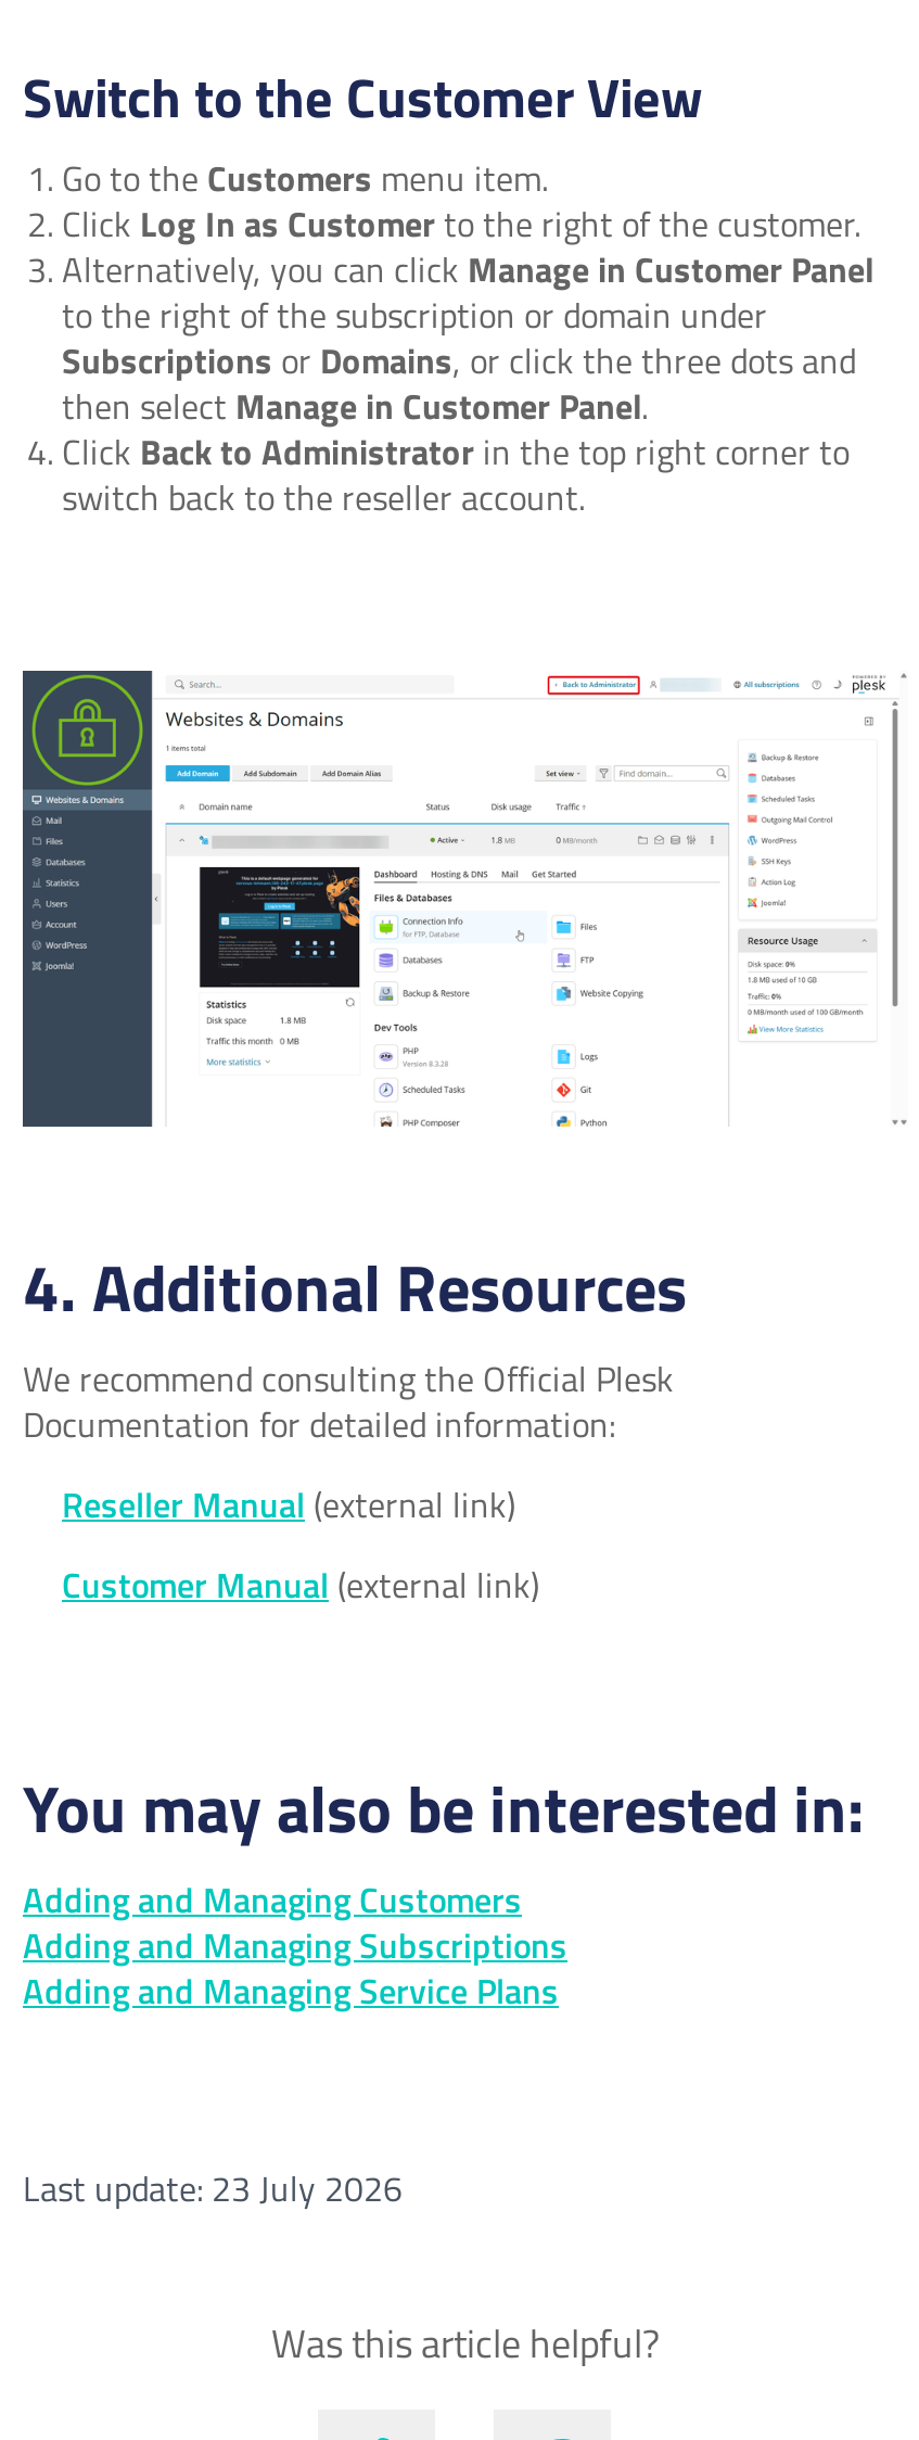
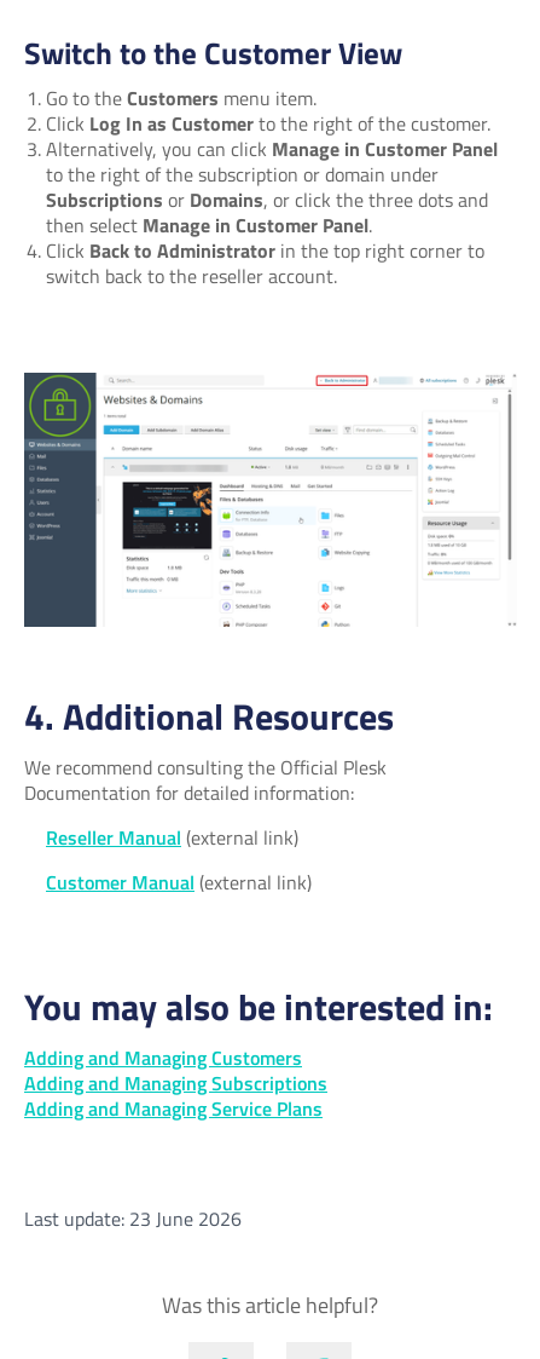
[23,2161,403,2214] Last update: 23 July 2026 -> [24,1204,242,1233] Last update: 23 June 2026

